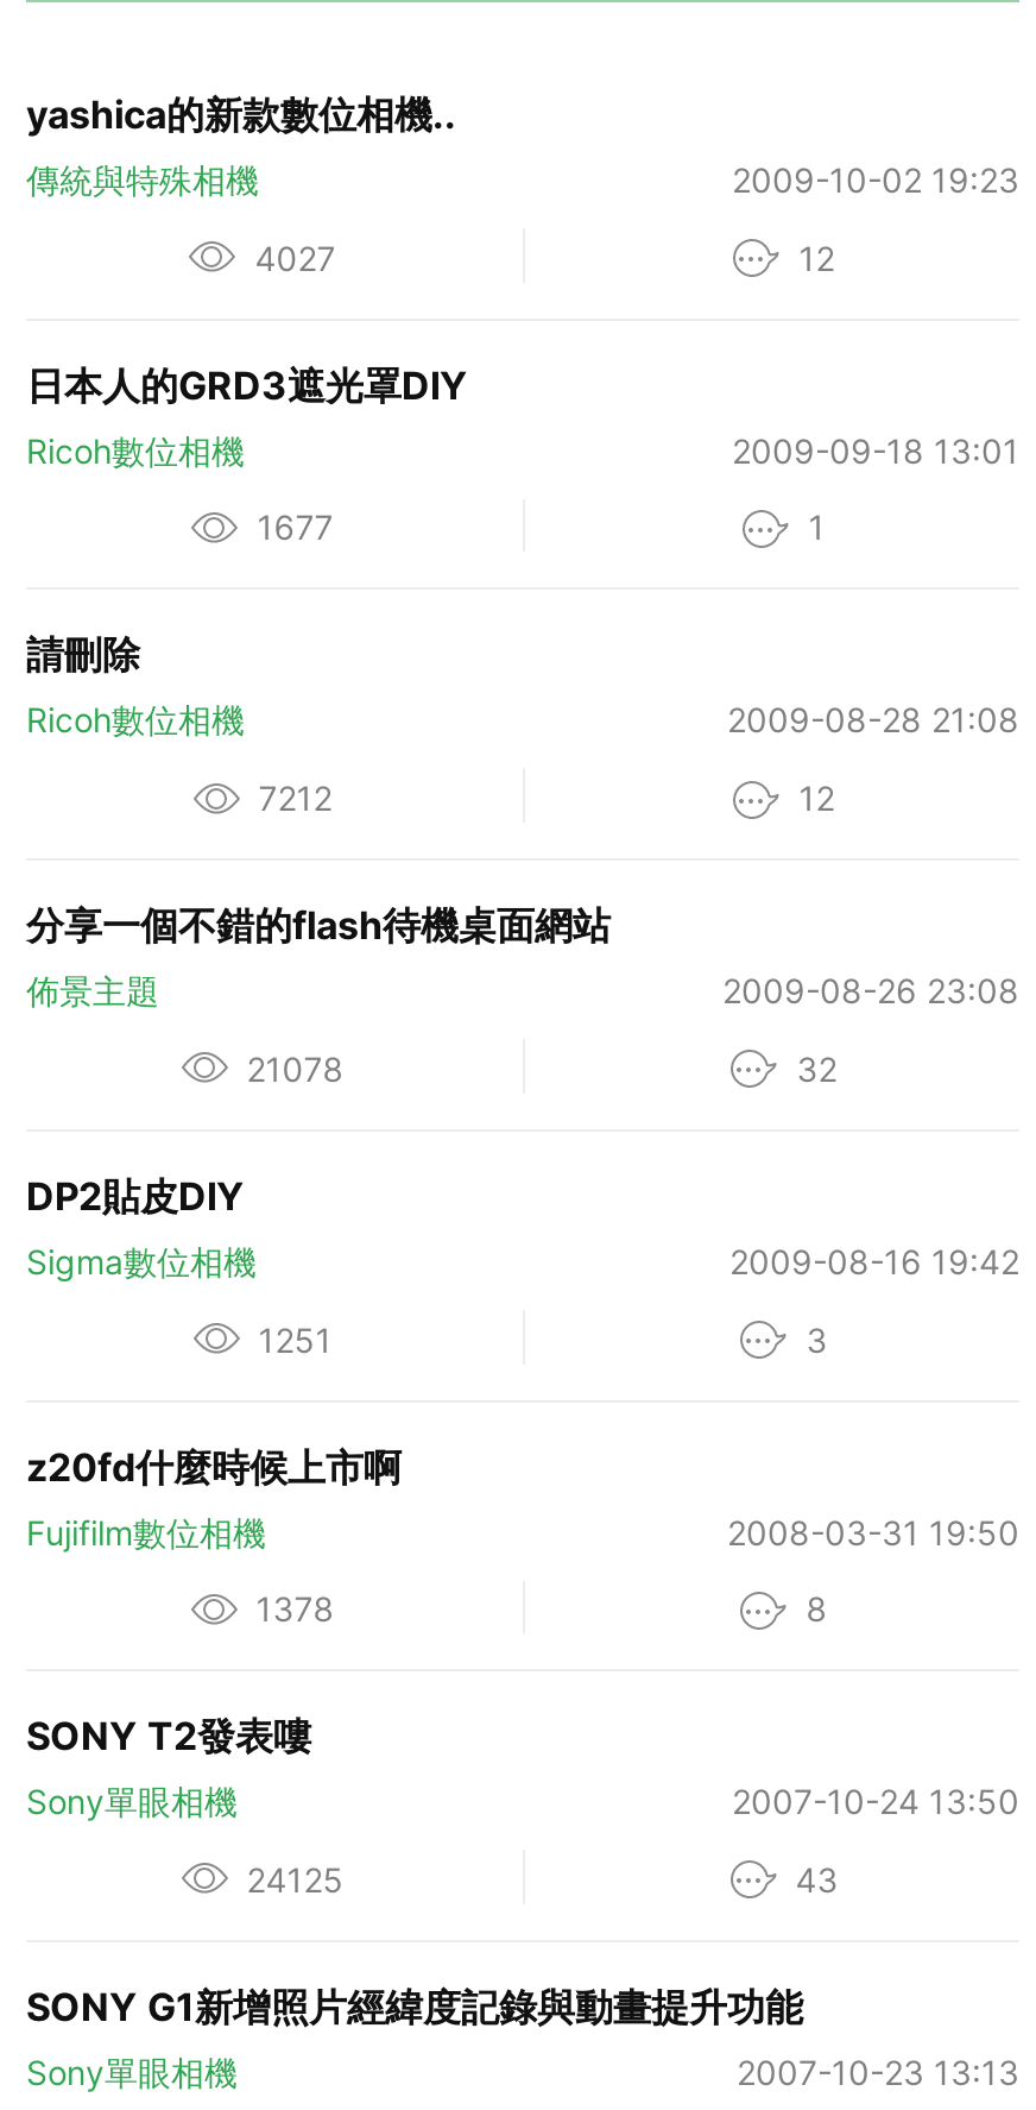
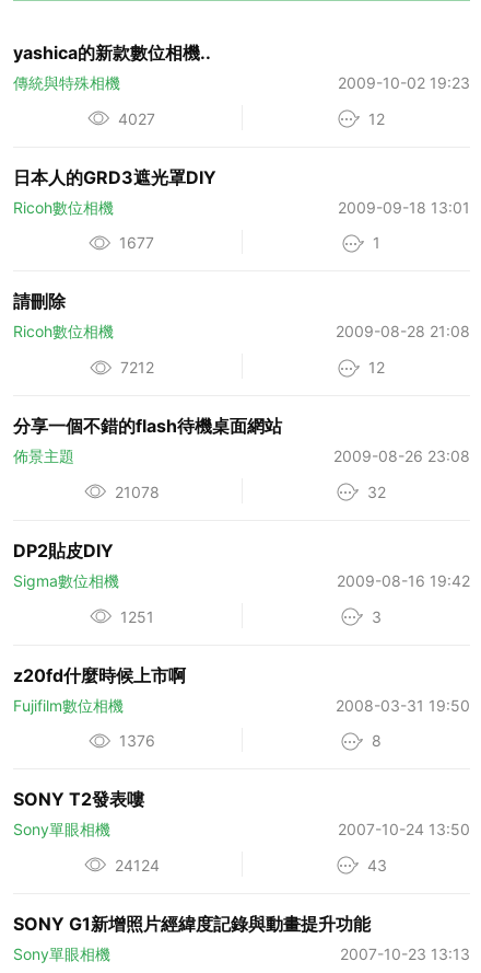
[256,1589,335,1629] 1378 -> [119,731,155,750] 1376
[247,1859,344,1899] 24125 -> [115,856,159,874] 24124

